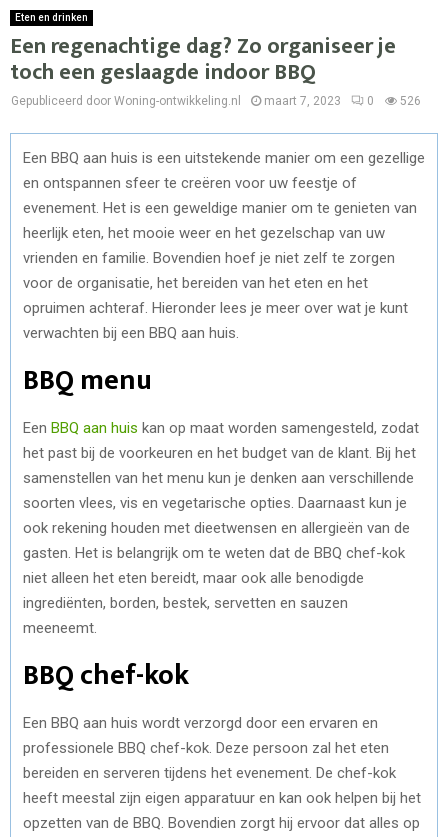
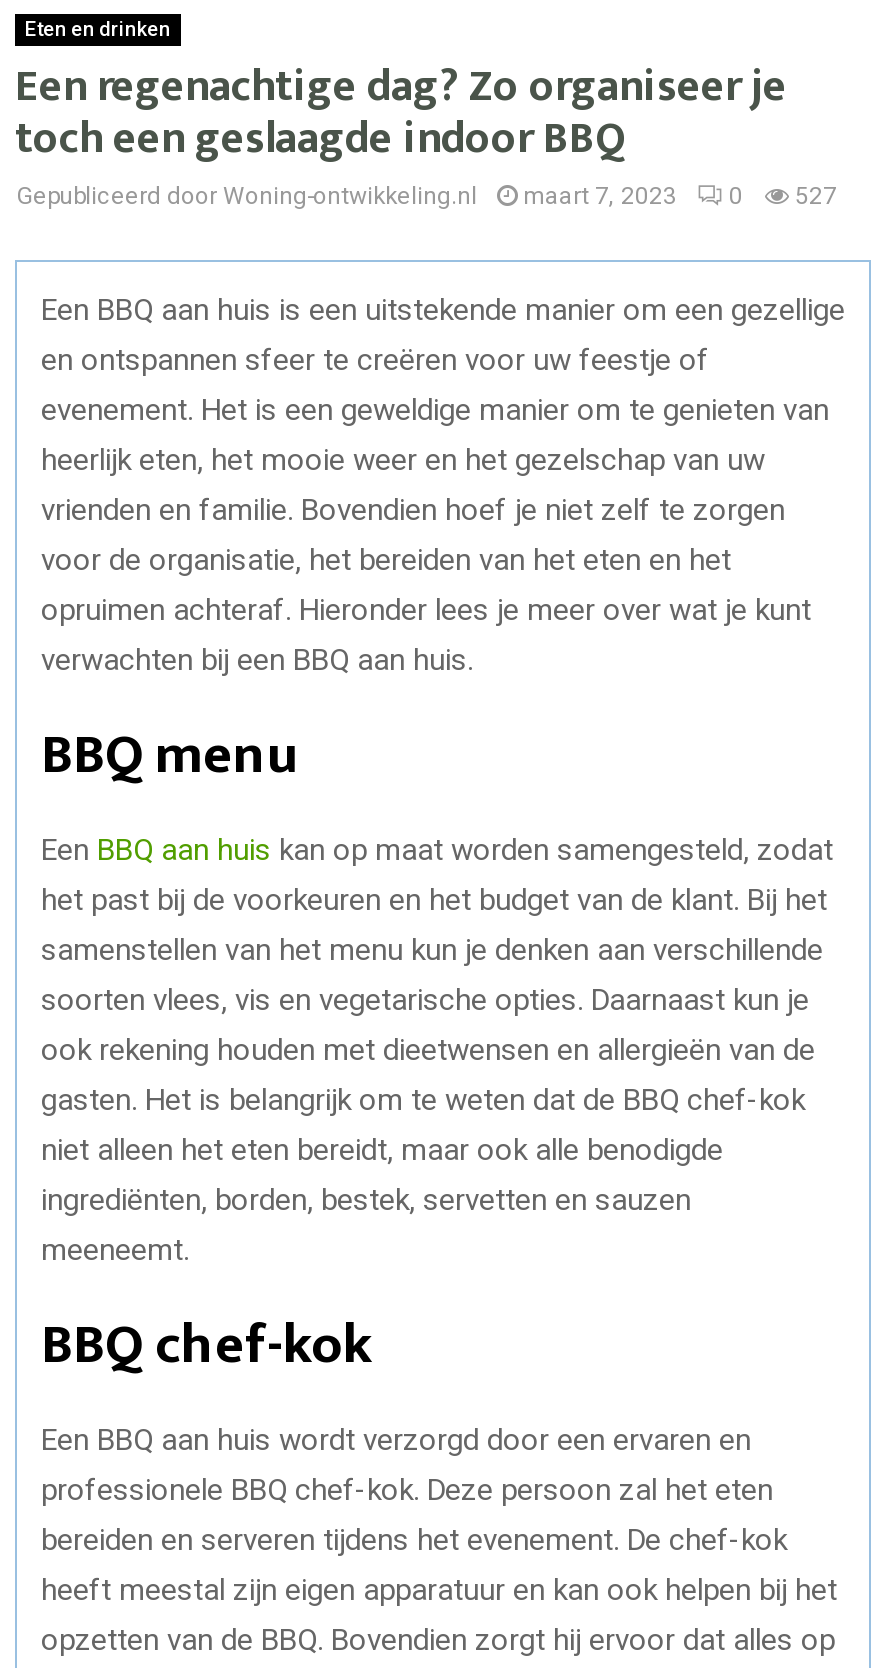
[11,94,421,108] Gepubliceerd door Woning-ontwikkeling.nl maart 7, 2023 0 526 -> [17,182,837,210] Gepubliceerd door Woning-ontwikkeling.nl maart 7, 2023 0 527

